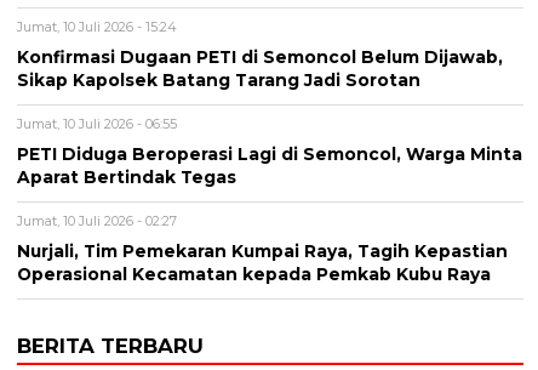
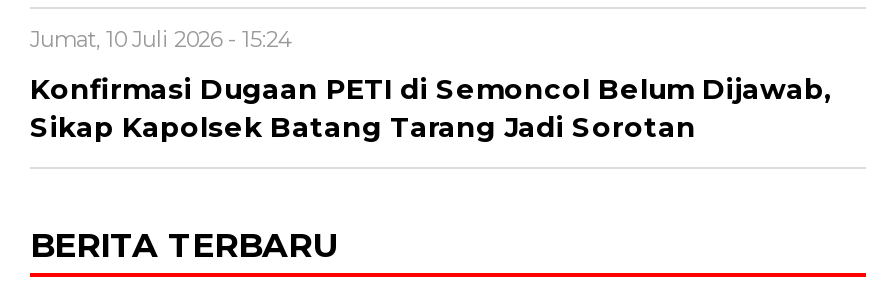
[17,116,522,284] Jumat, 10 Juli 2026 - 06:55 | PETI Diduga Beroperasi Lagi di Semoncol, Warga Minta | Aparat Bertindak Tegas | Jumat, 10 Juli 2026 - 02:27 | Nurjali, Tim Pemekaran Kumpai Raya, Tagih Kepastian | Operasional Kecamatan kepada Pemkab Kubu Raya -> none

